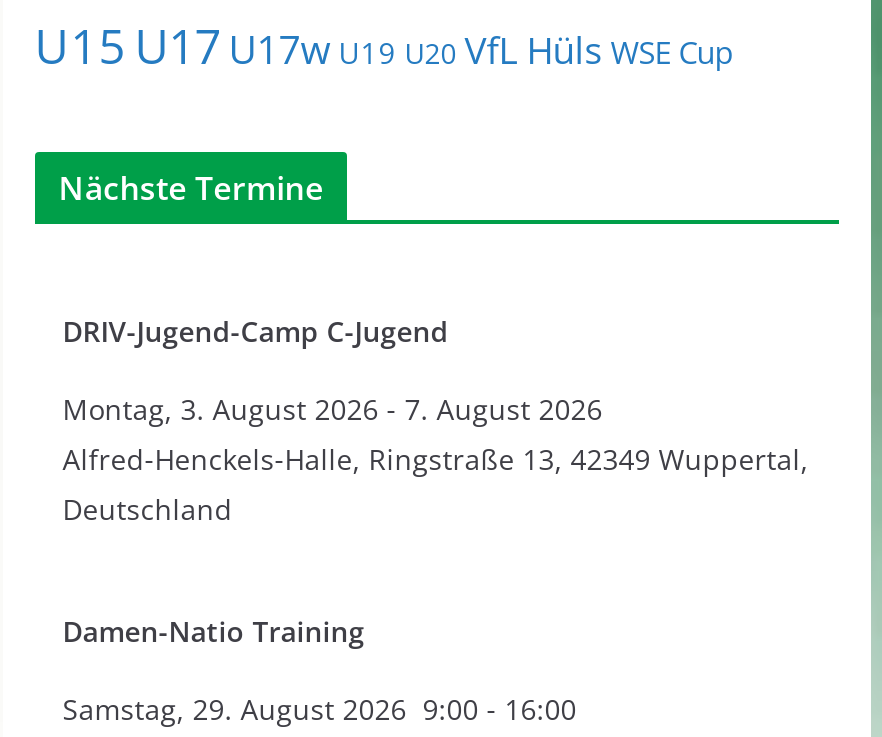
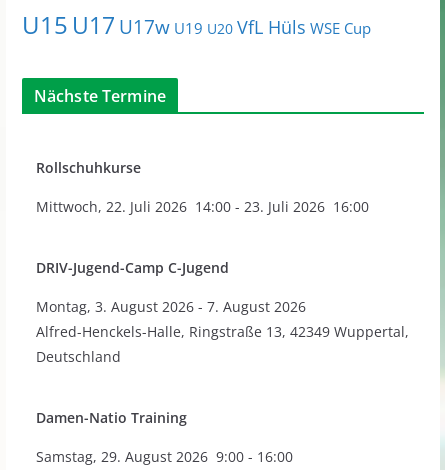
none -> [36,158,369,216] Rollschuhkurse | Mittwoch, 22. Juli 2026 14:00 - 23. Juli 2026 16:00

